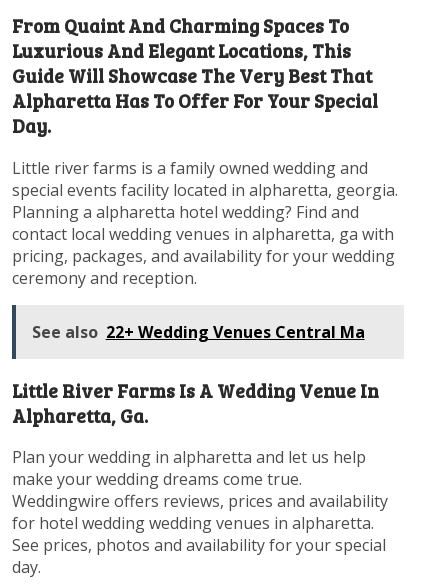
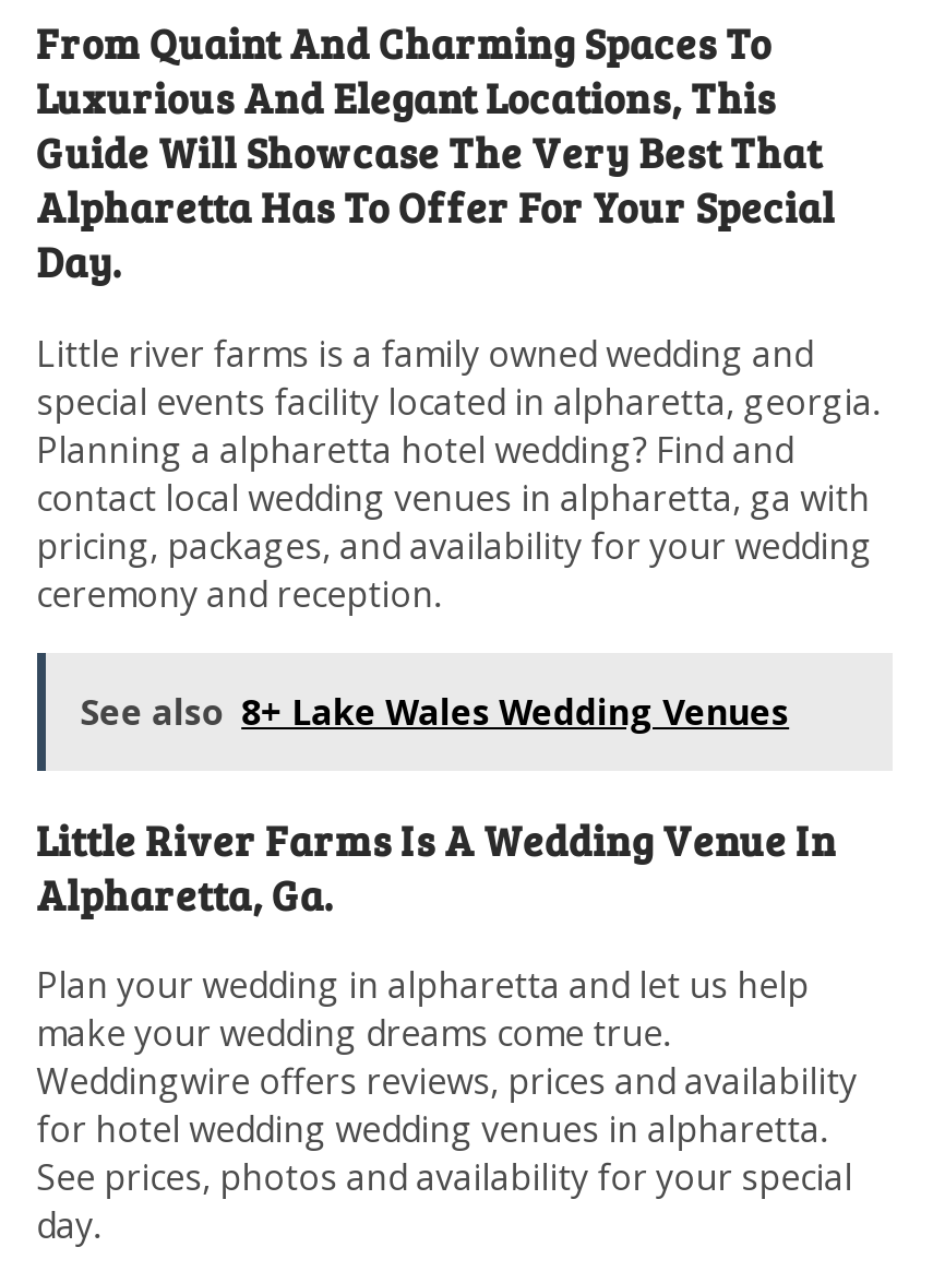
[32,321,365,343] See also 22+ Wedding Venues Central Ma -> [80,687,789,736] See also 8+ Lake Wales Wedding Venues

